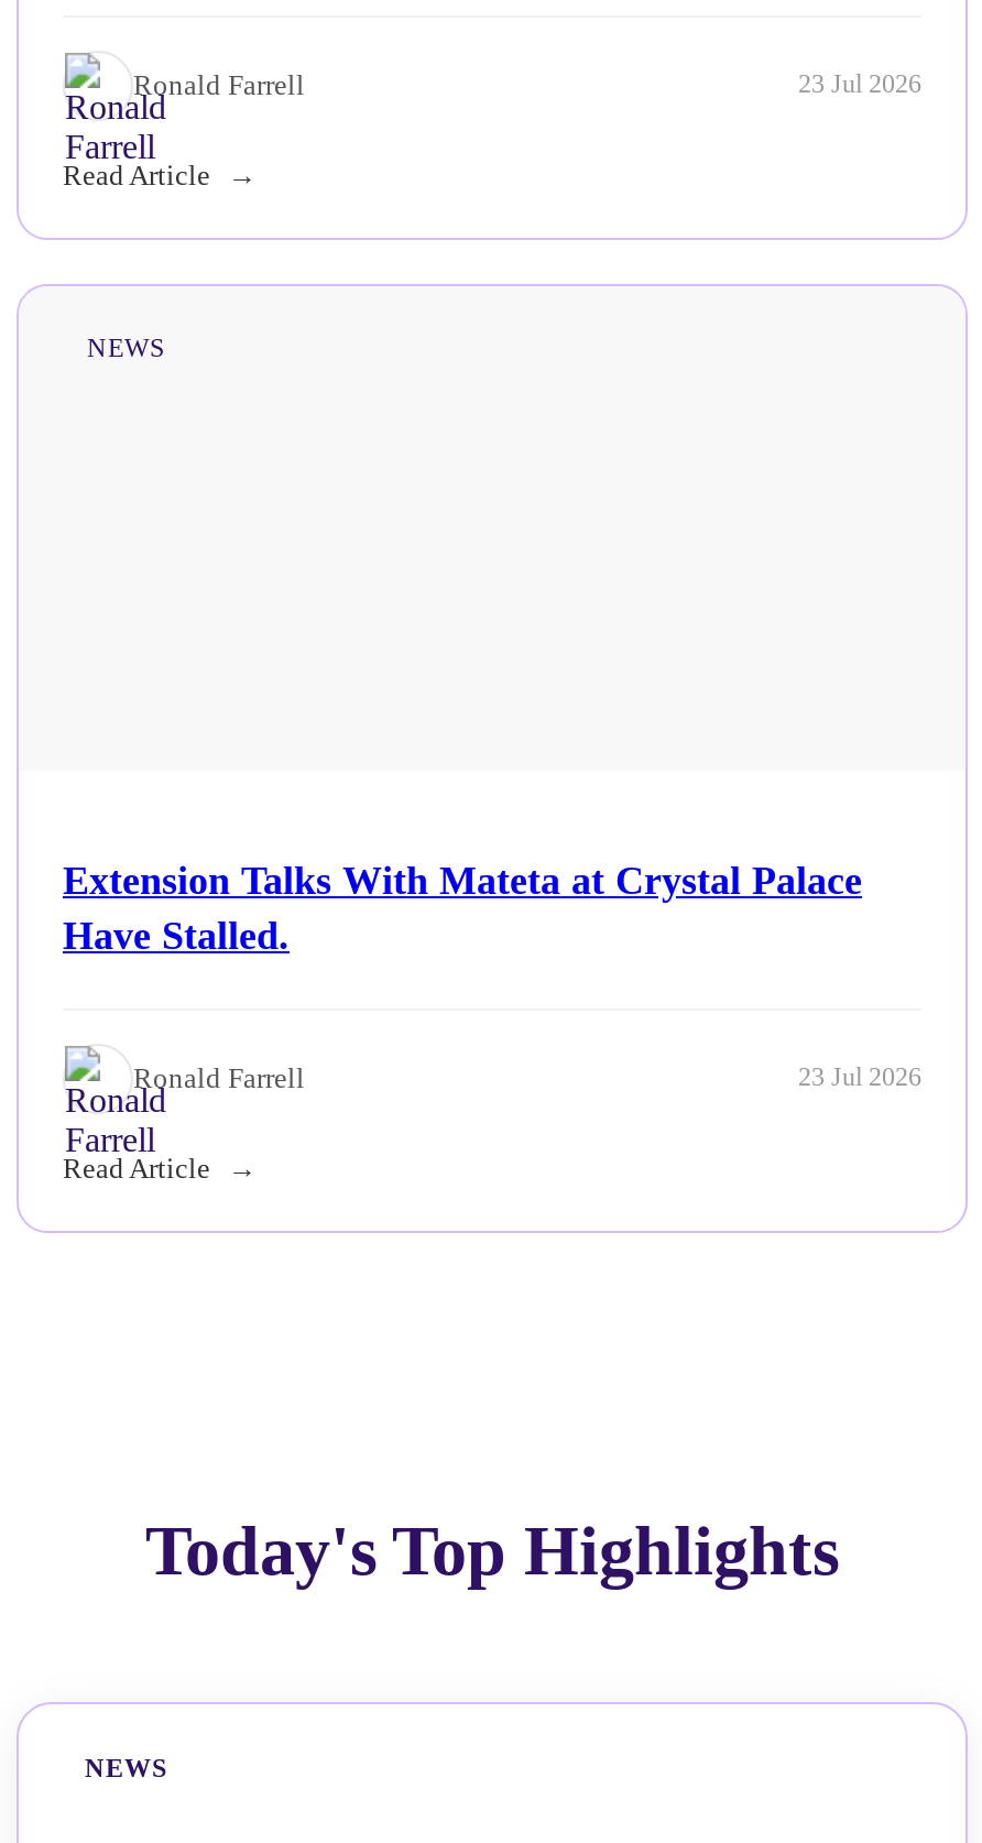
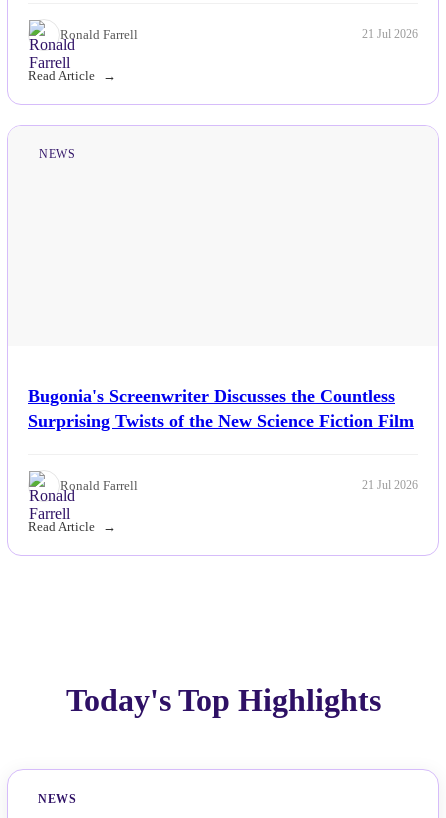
[798,68,921,99] 23 Jul 2026 -> [362,27,418,41] 21 Jul 2026
[63,858,862,957] Extension Talks With Mateta at Crystal Palace | Have Stalled. -> [28,386,414,431] Bugonia's Screenwriter Discusses the Countless | Surprising Twists of the New Science Fiction Film
[798,1062,921,1092] 23 Jul 2026 -> [362,478,418,492] 21 Jul 2026

